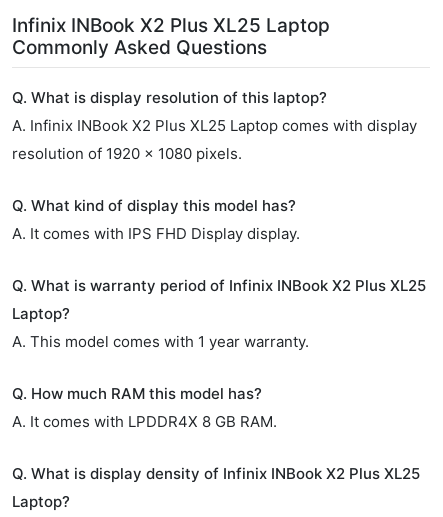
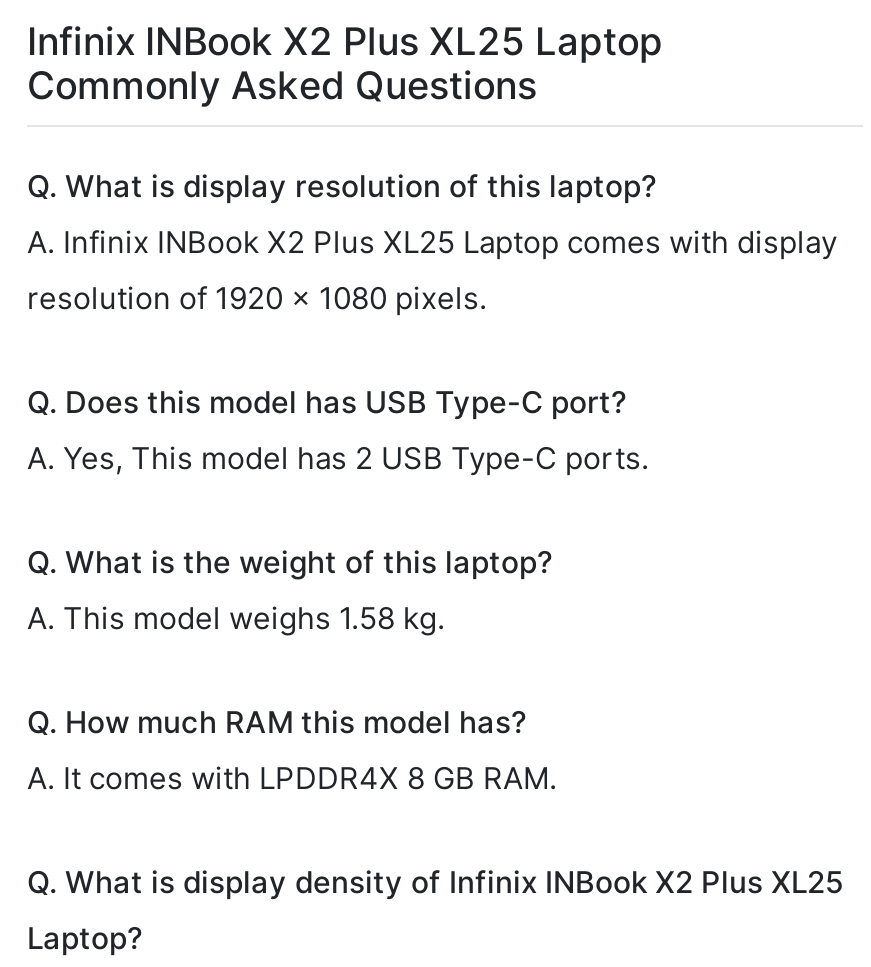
[12,196,426,351] Q. What kind of display this model has? | A. It comes with IPS FHD Display display. | Q. What is warranty period of Infinix INBook X2 Plus XL25 | Laptop? | A. This model comes with 1 year warranty. -> [27,383,649,637] Q. Does this model has USB Type-C port? | A. Yes, This model has 2 USB Type-C ports. | Q. What is the weight of this laptop? | A. This model weighs 1.58 kg.

